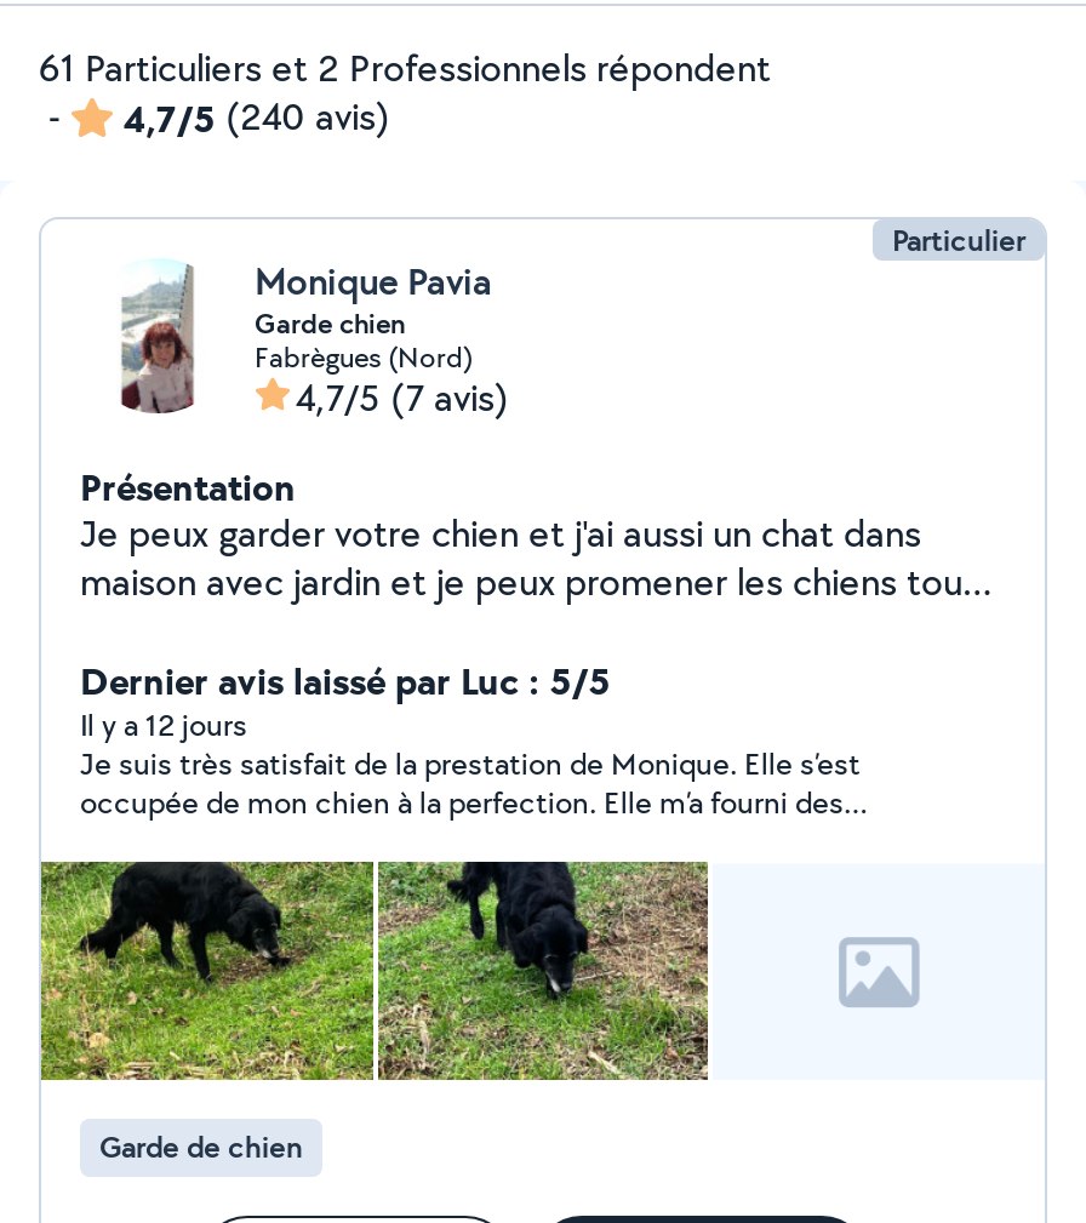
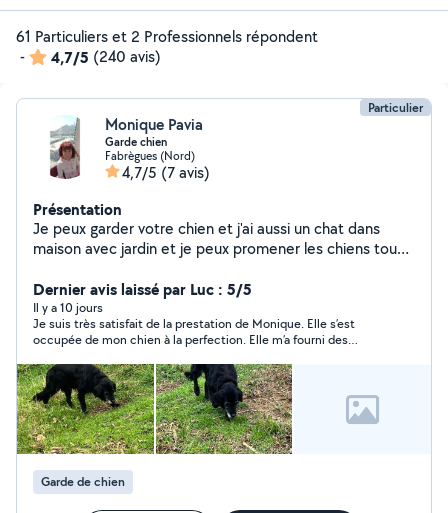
[80,704,247,745] Il y a 12 jours -> [33,299,103,316] Il y a 10 jours

